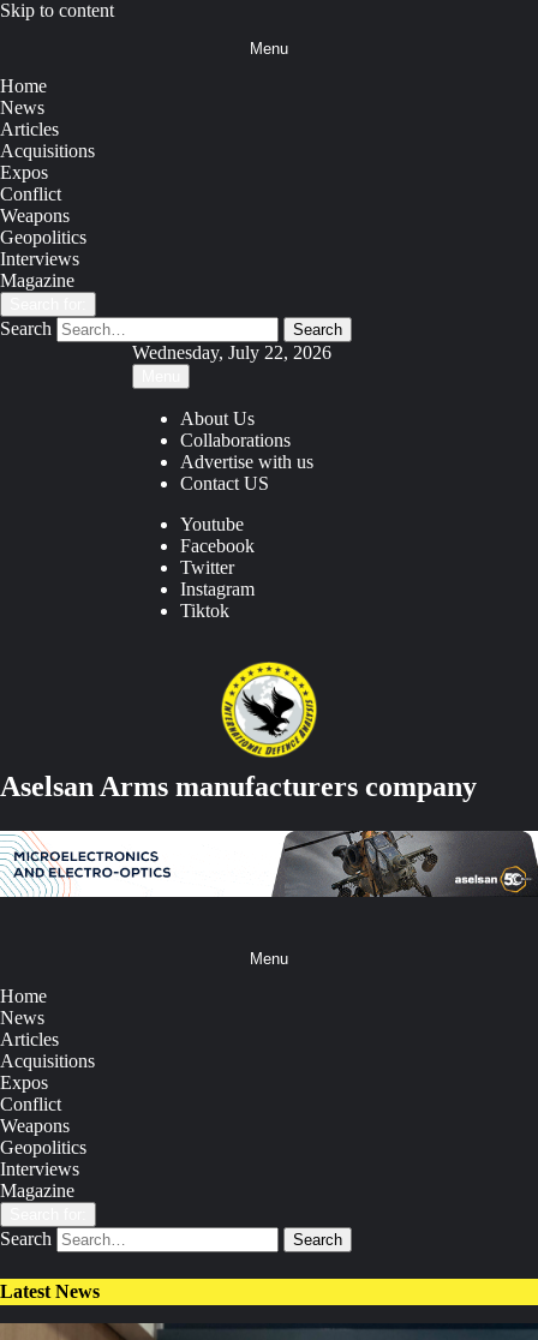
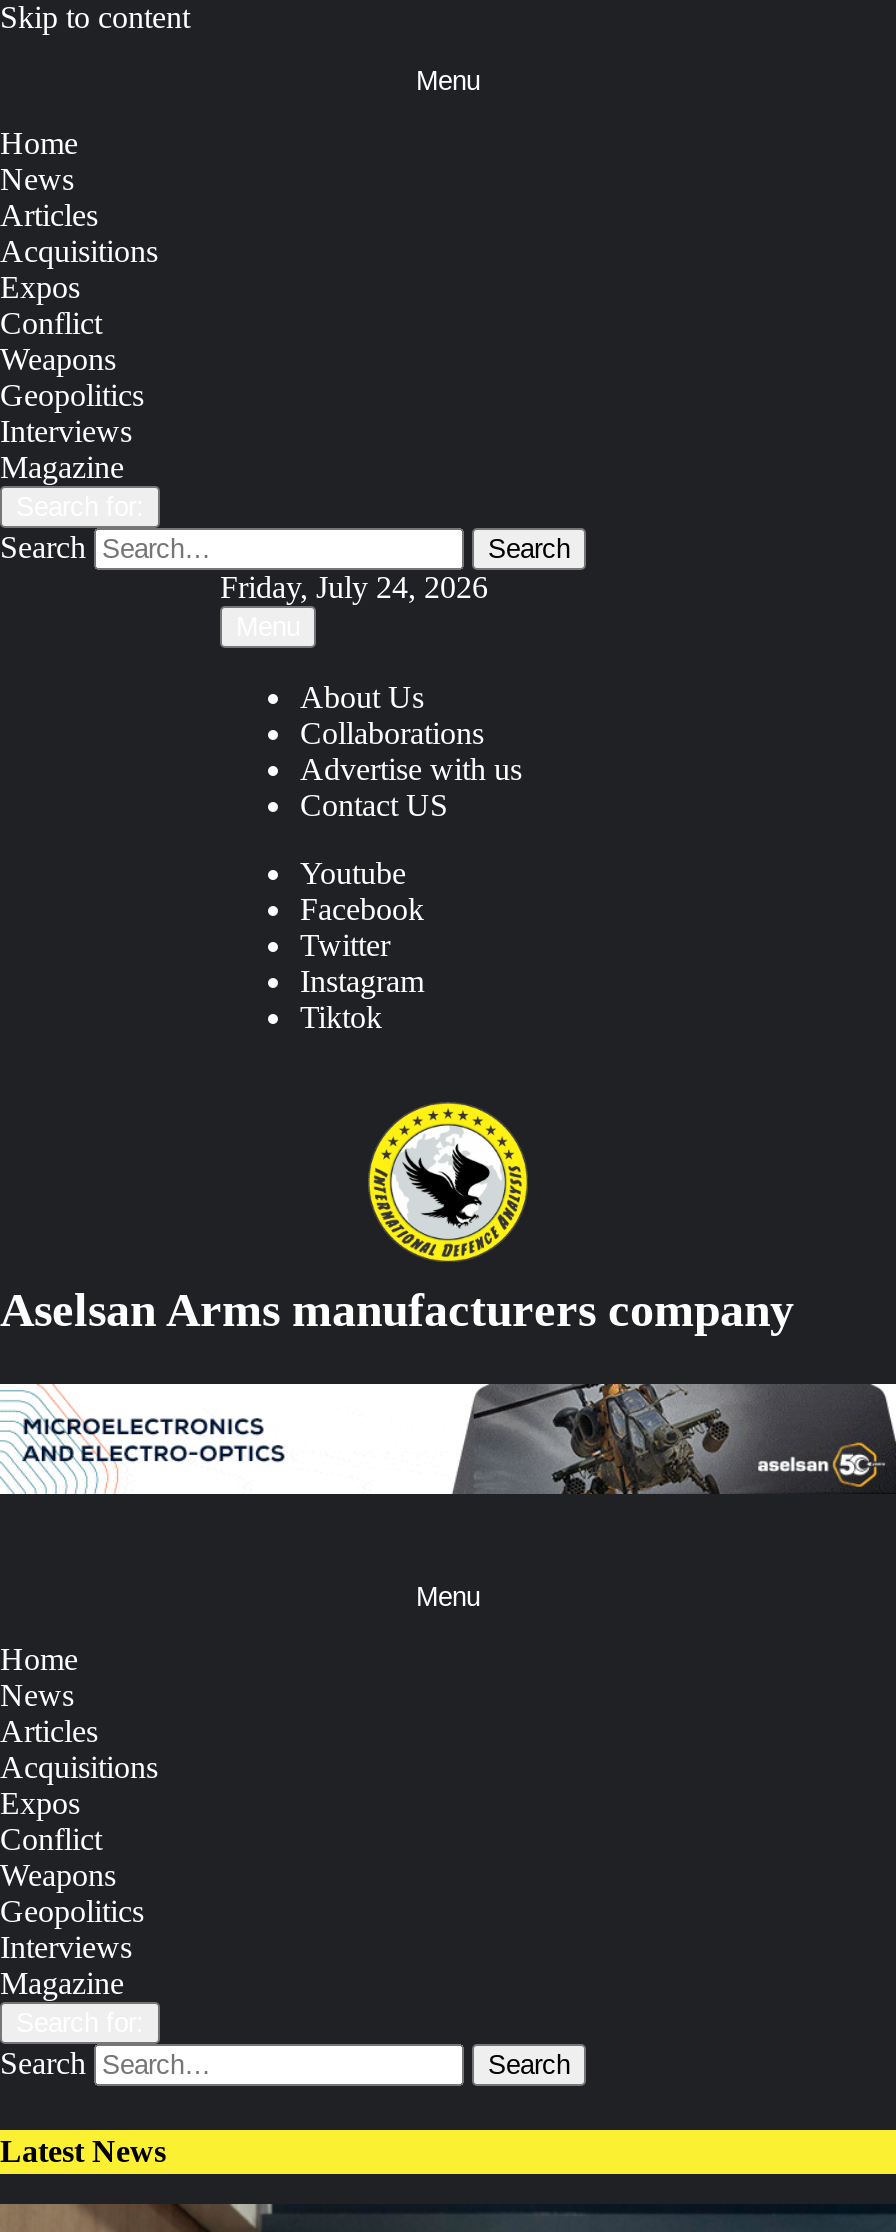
[132,342,331,363] Wednesday, July 22, 2026 -> [220,570,488,604] Friday, July 24, 2026

